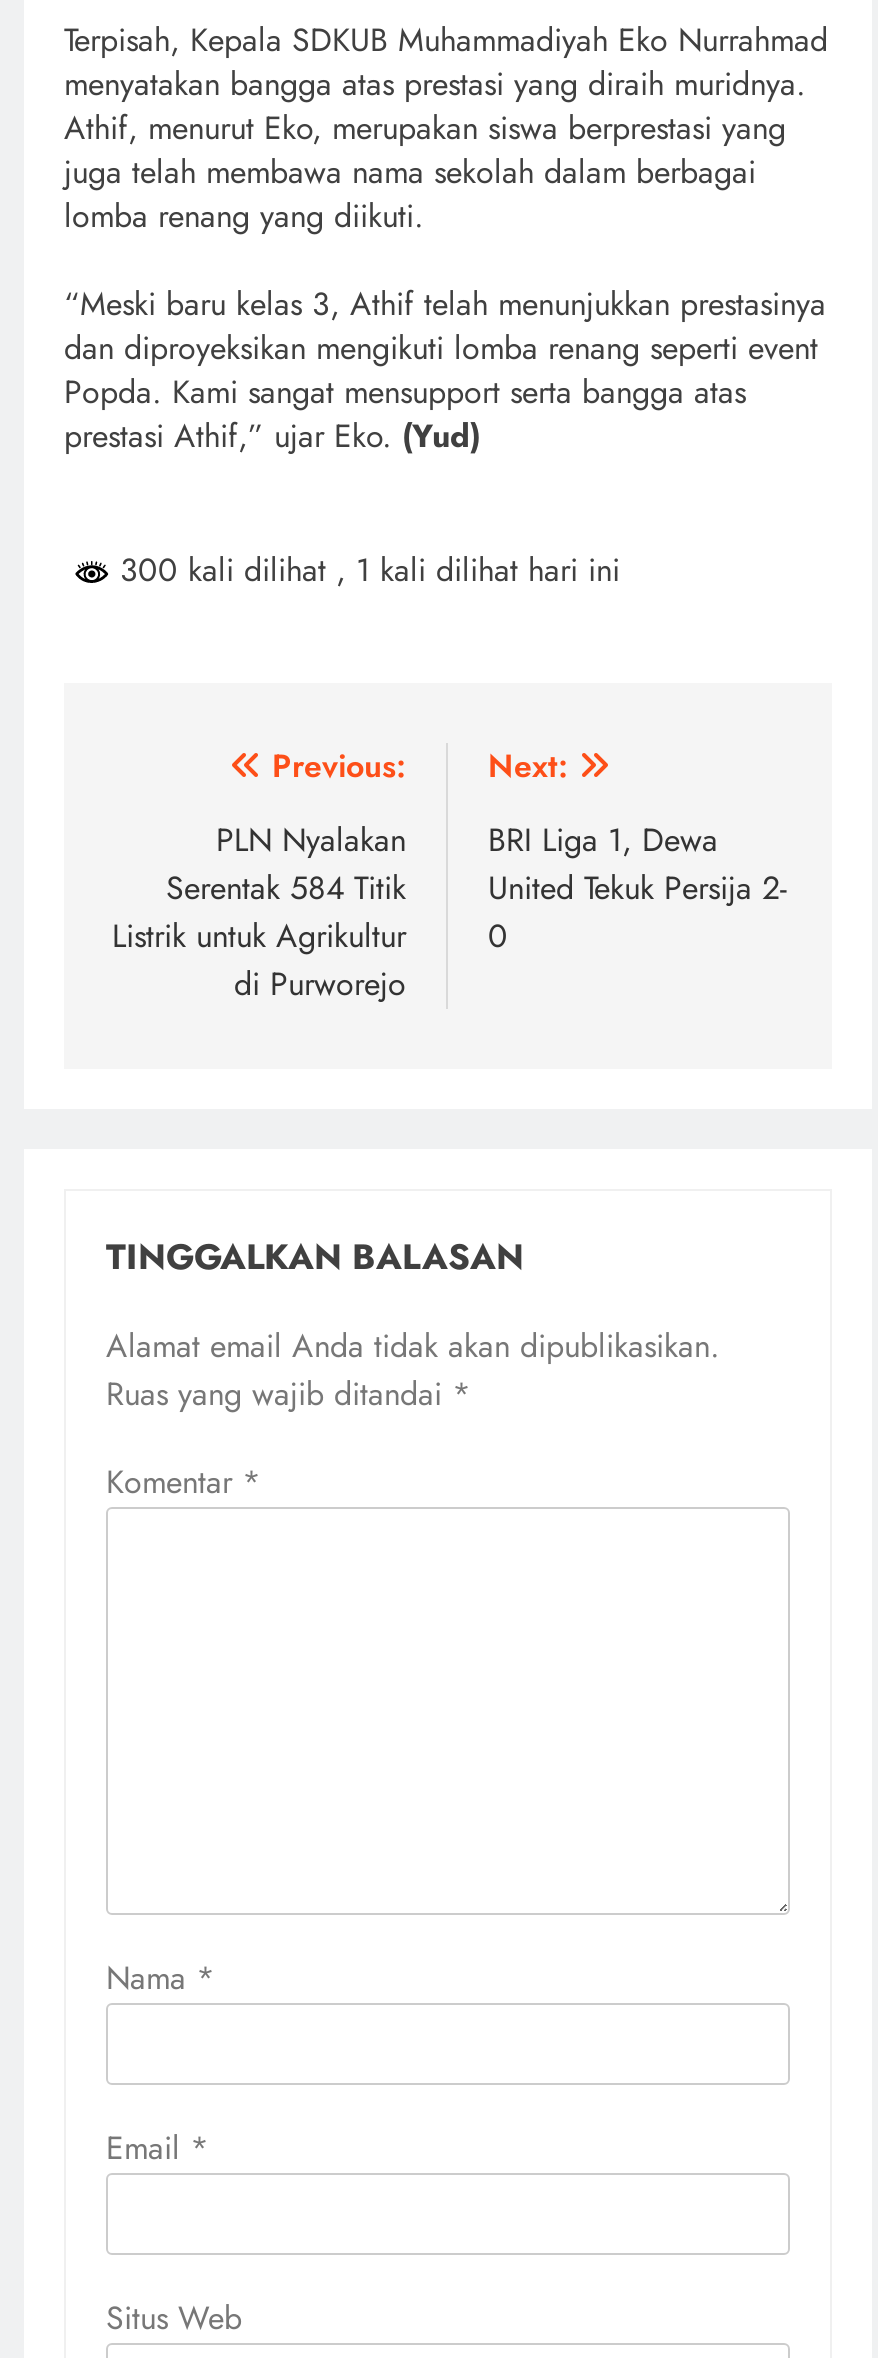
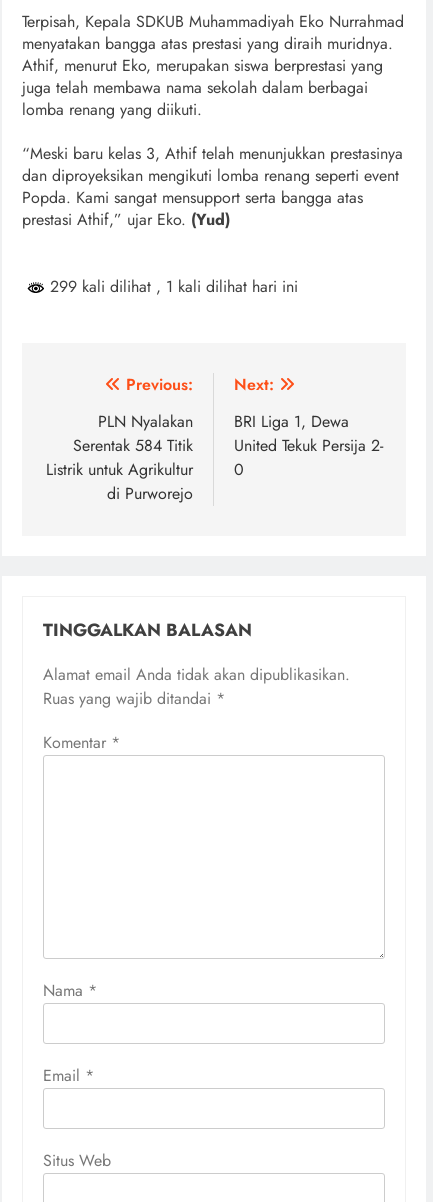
[110,547,620,593] 300 kali dilihat, 1 kali dilihat hari ini -> [45,275,298,298] 299 kali dilihat, 1 kali dilihat hari ini

